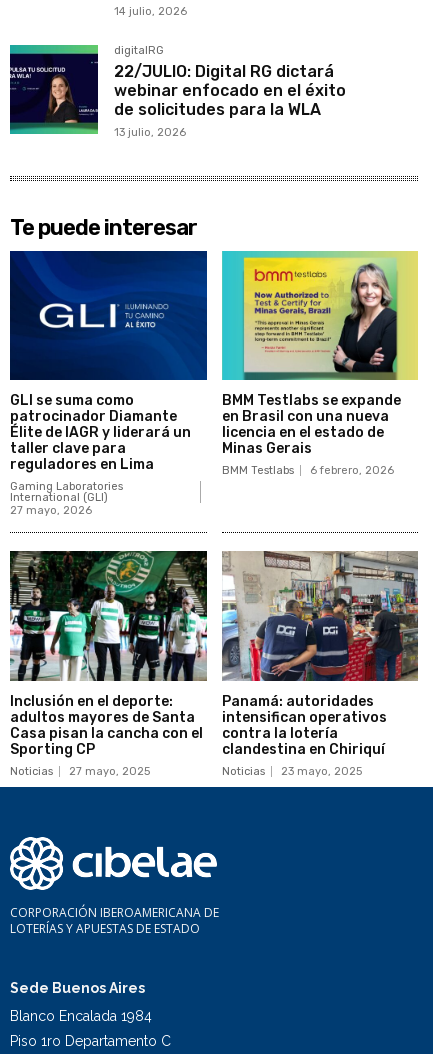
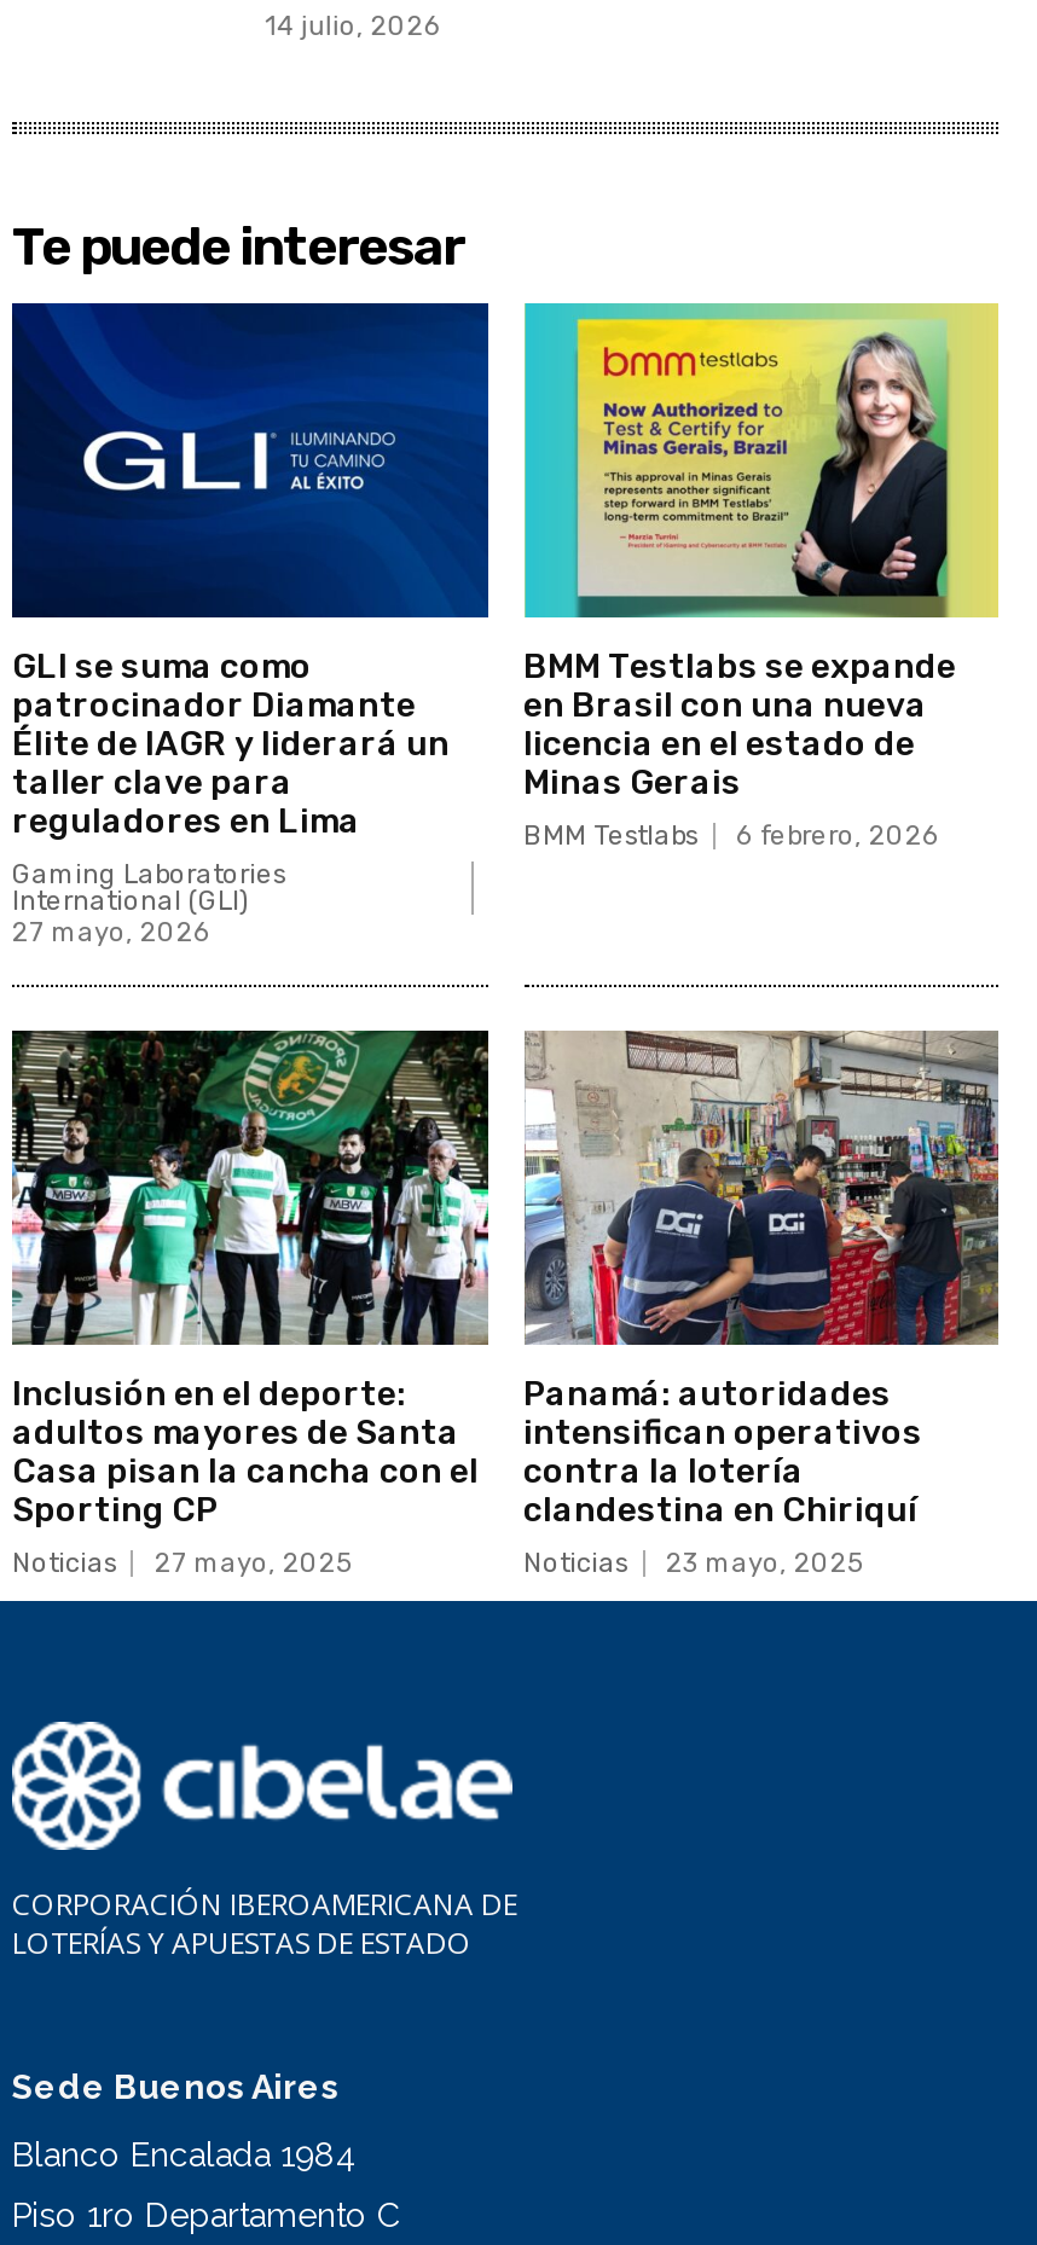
[9,44,346,139] [image] | digitalRG | 22/JULIO: Digital RG dictará | webinar enfocado en el éxito | de solicitudes para la WLA | 13 julio, 2026 -> none

